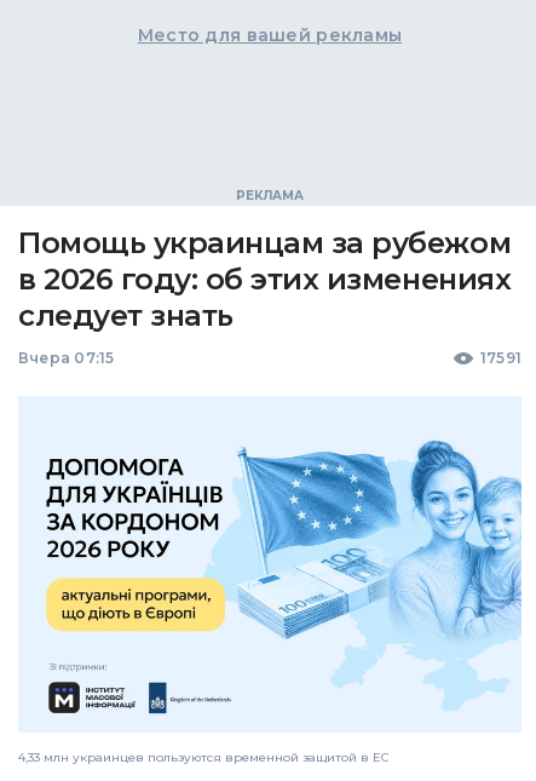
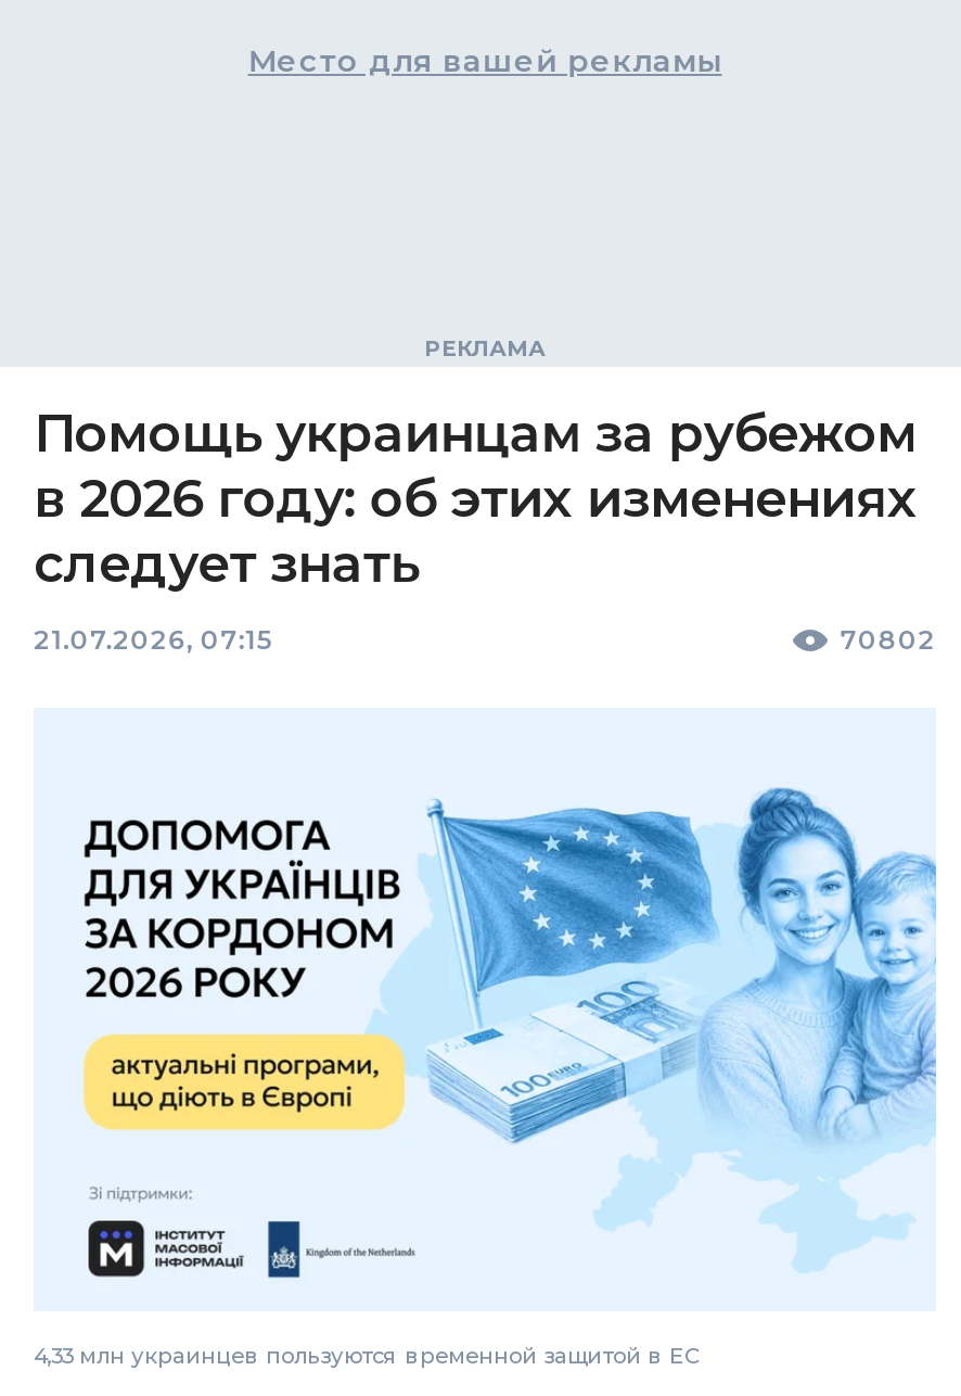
[18,349,521,367] Вчера 07:15 | 17591 -> [34,624,936,657] 21.07.2026, 07:15 | 70802

